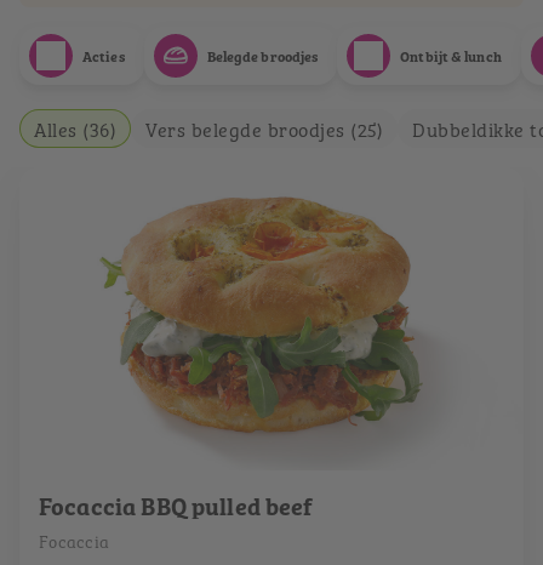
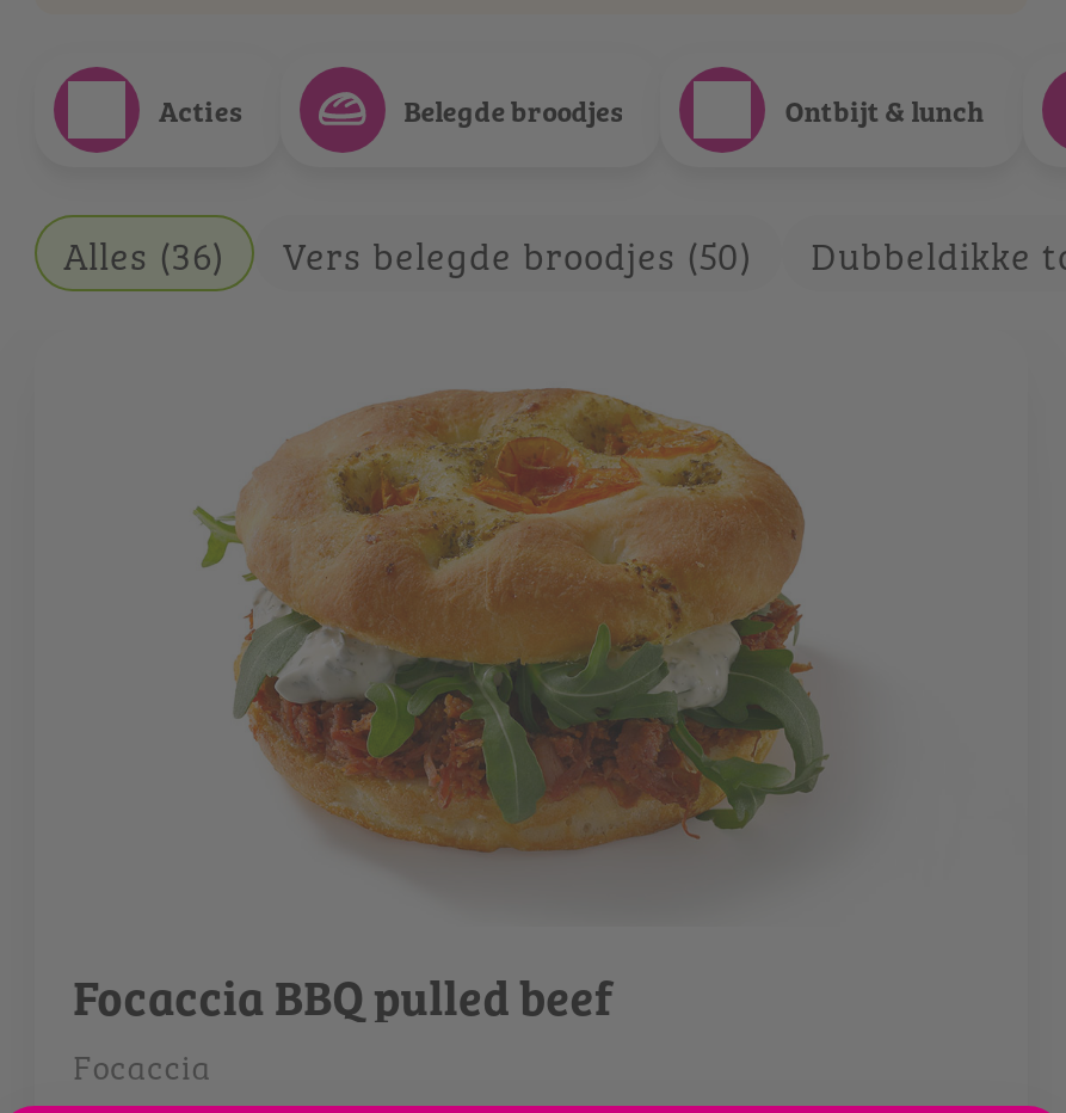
[145,114,383,143] Vers belegde broodjes (25) -> [283,225,753,283] Vers belegde broodjes (50)

